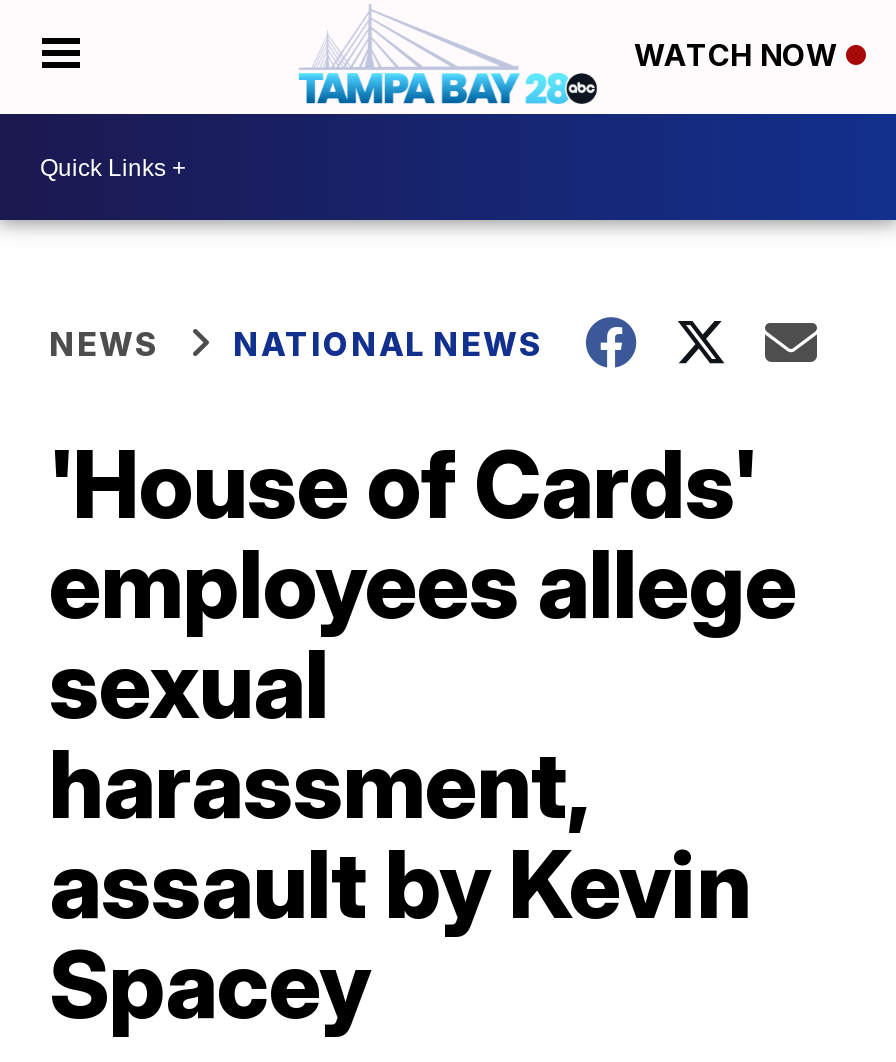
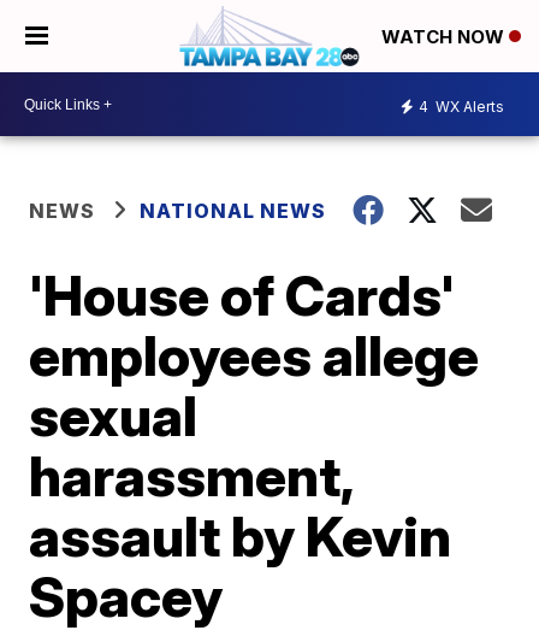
none -> [419,97,504,115] 4 WX Alerts

